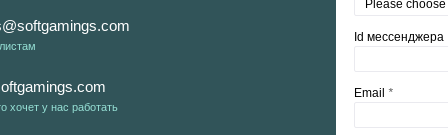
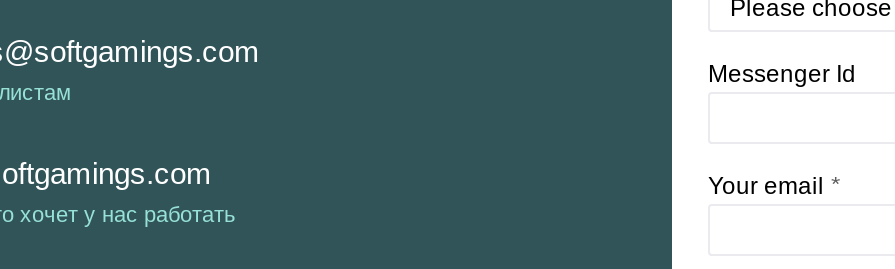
[354,30,444,44] Id мессенджера -> [708,61,856,89] Messenger Id
[354,86,393,100] Email * -> [708,173,840,201] Your email *

